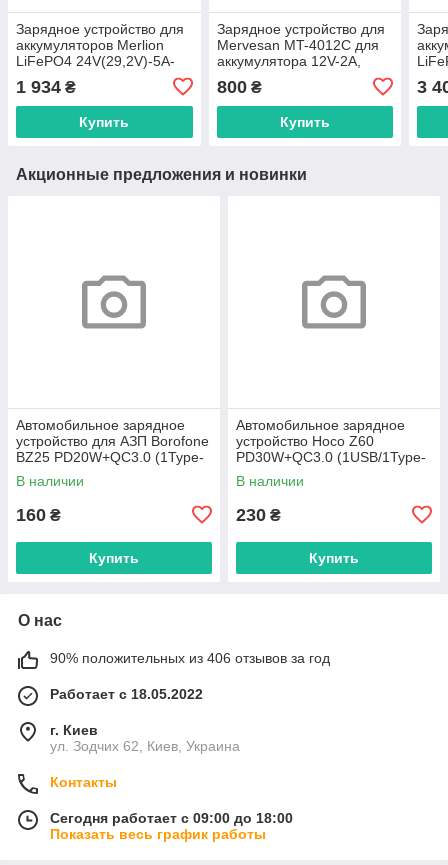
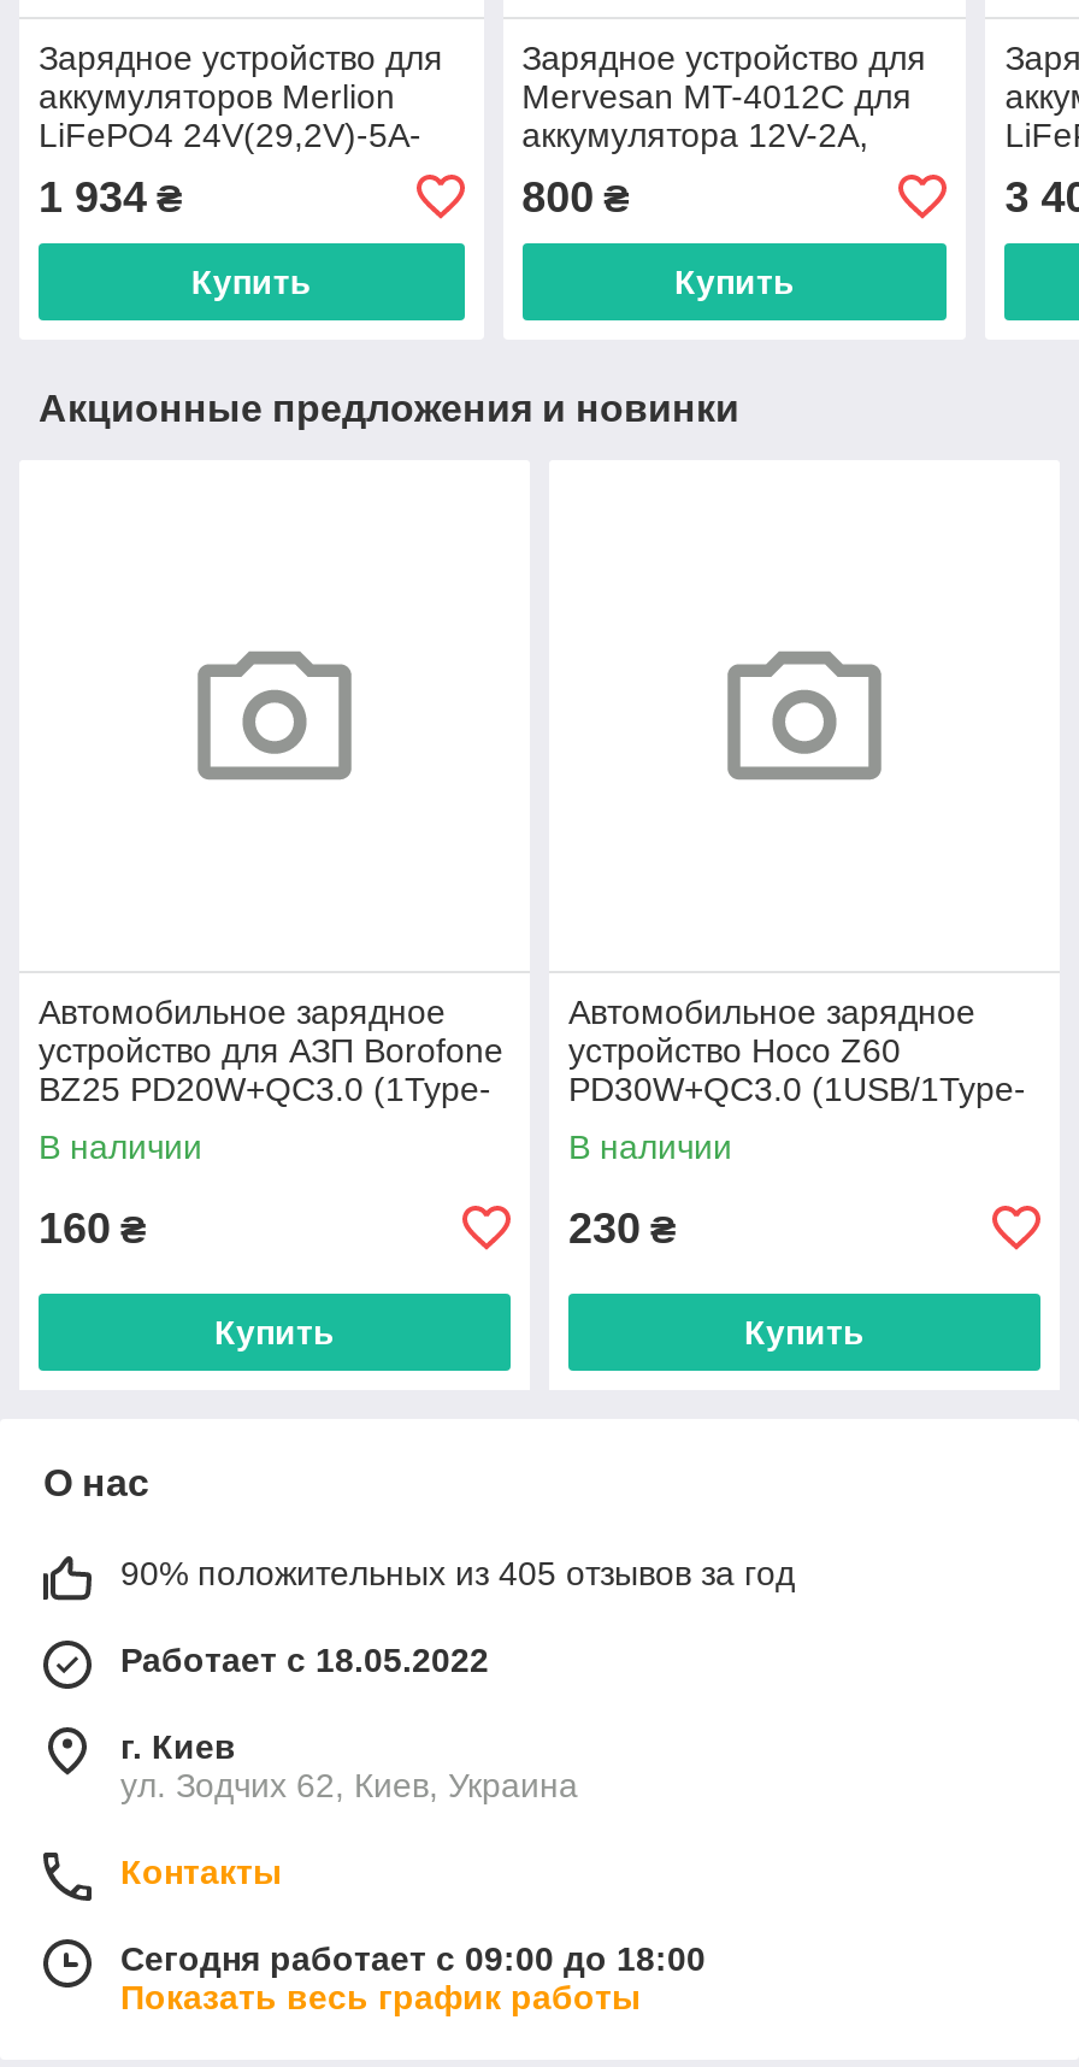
[50,650,330,666] 90% положительных из 406 отзывов за год -> [120,1553,795,1592] 90% положительных из 405 отзывов за год

